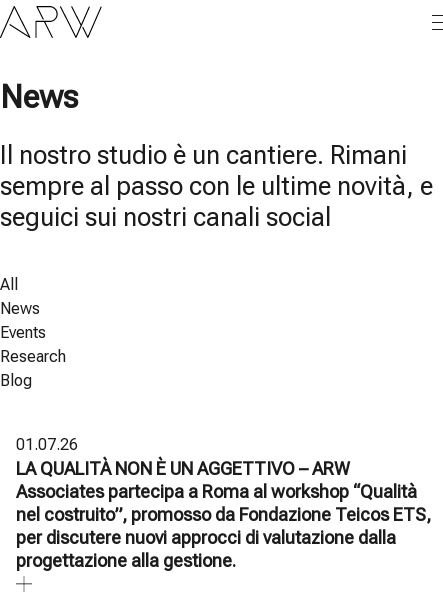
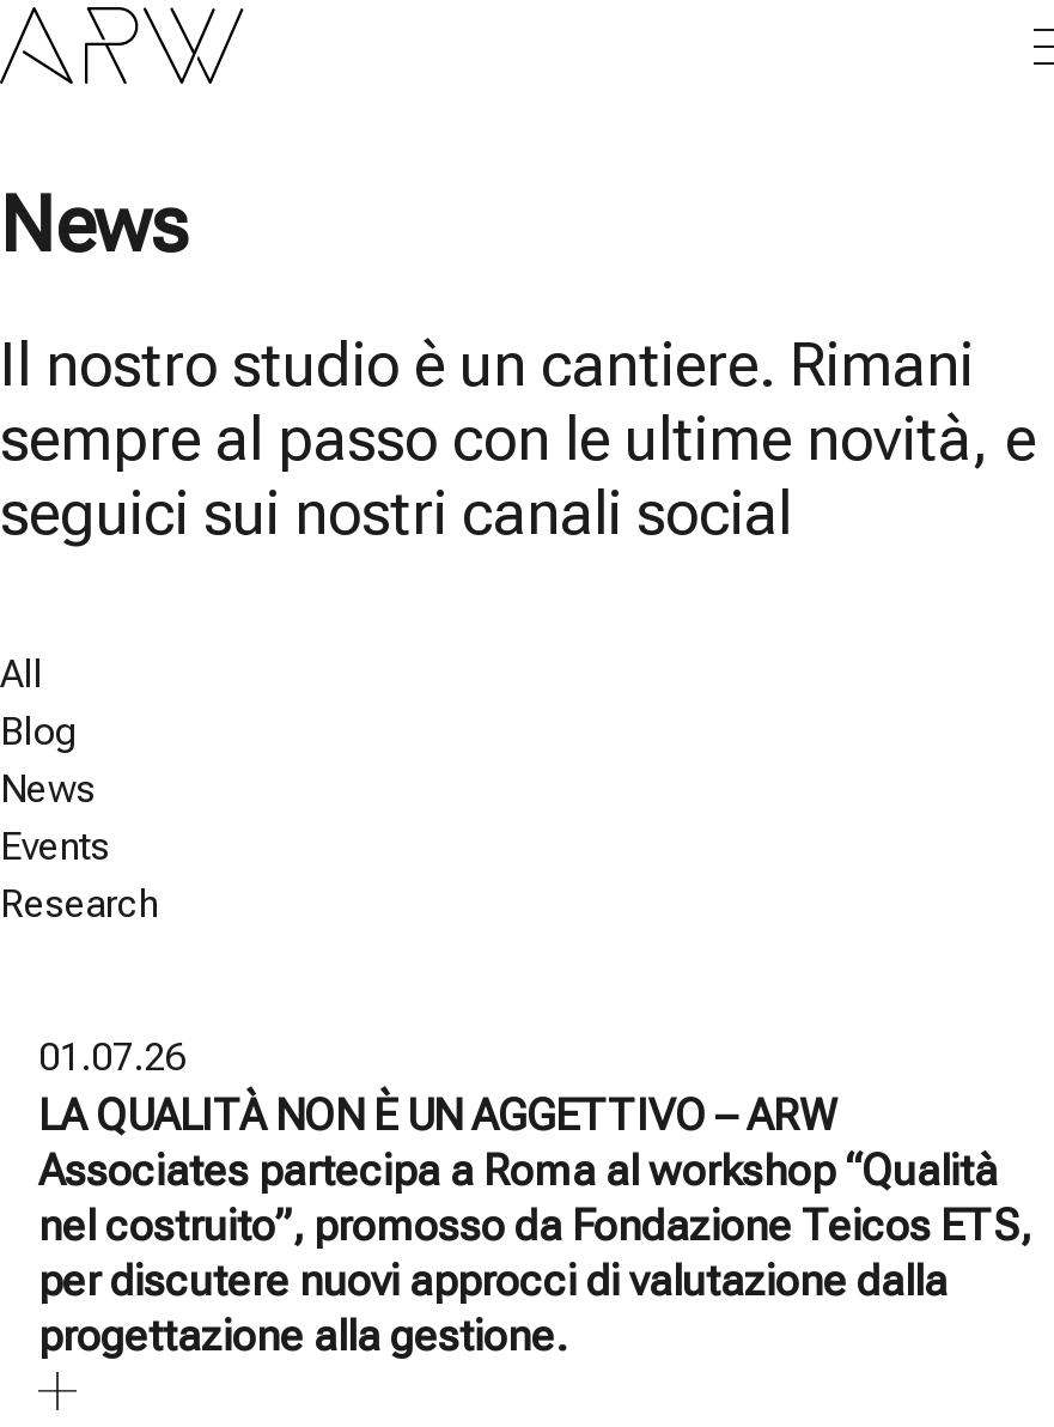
moved [0,299,66,366] -> [0,766,158,927]: News | Events | Research
moved [0,371,32,390] -> [0,709,77,754]: Blog

